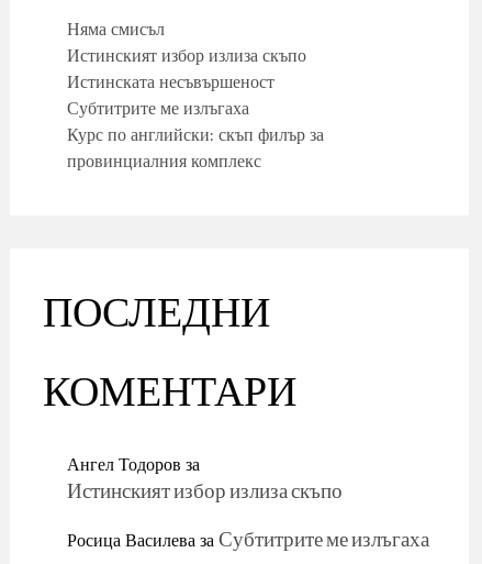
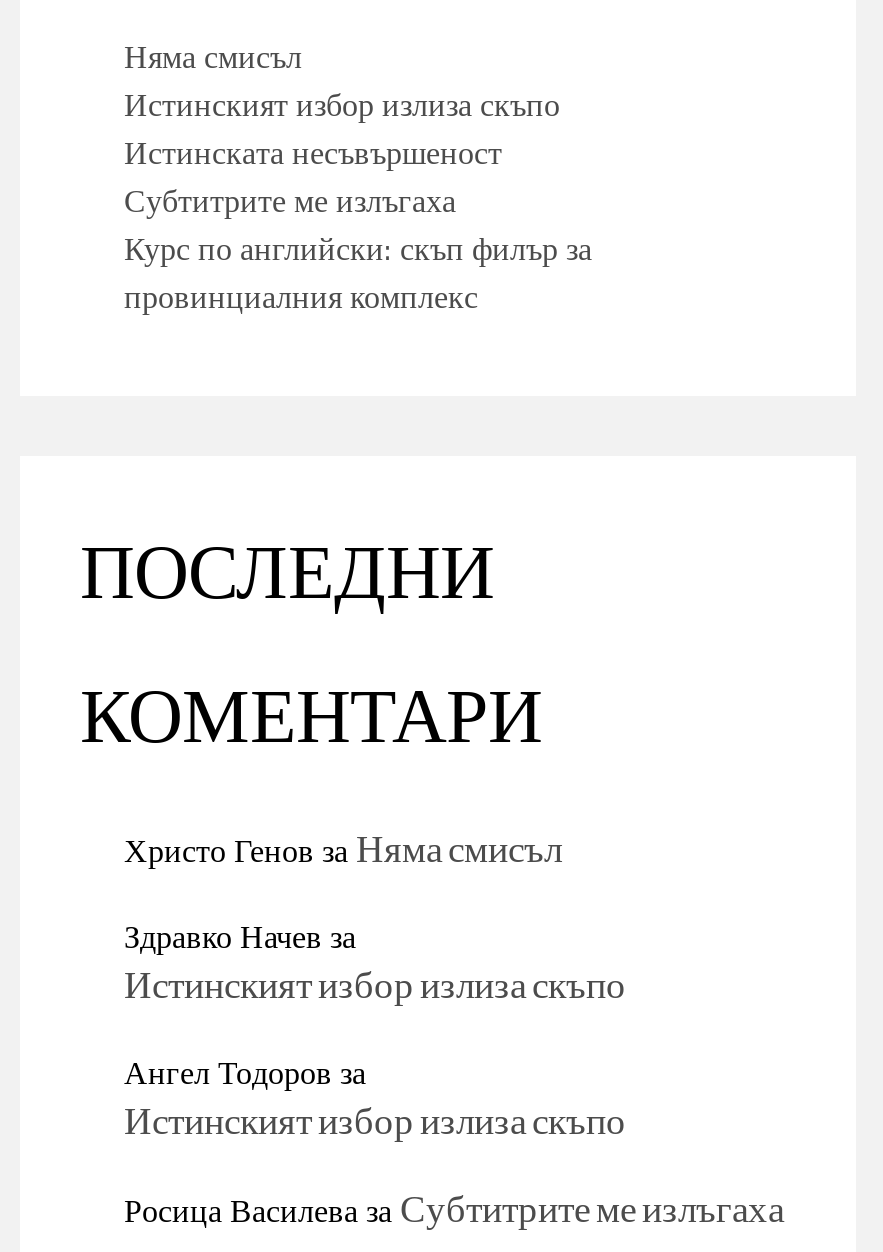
none -> [124,820,626,1010] Христо Генов заНяма смисъл | Здравко Начев за | Истинският избор излиза скъпо

